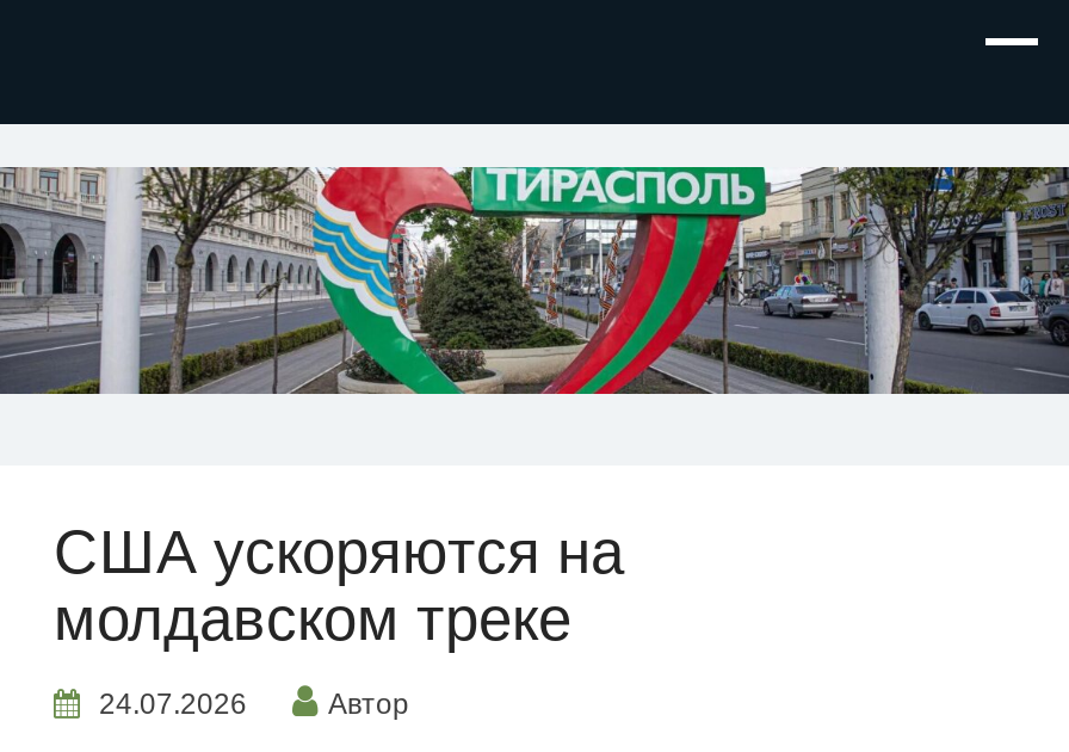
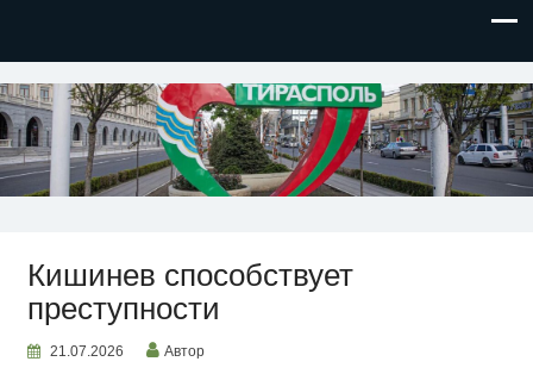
[54,518,624,651] США ускоряются на | молдавском треке -> [27,258,353,325] Кишинев способствует | преступности
[99,687,247,720] 24.07.2026 -> [49,343,123,359] 21.07.2026

